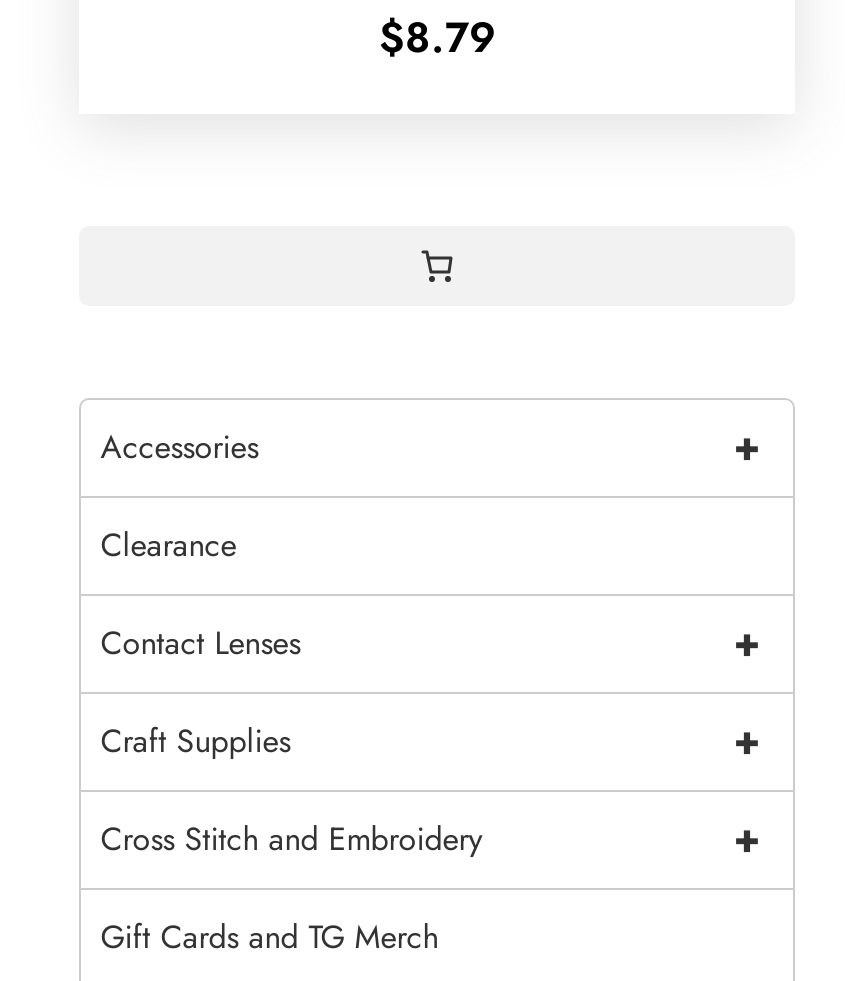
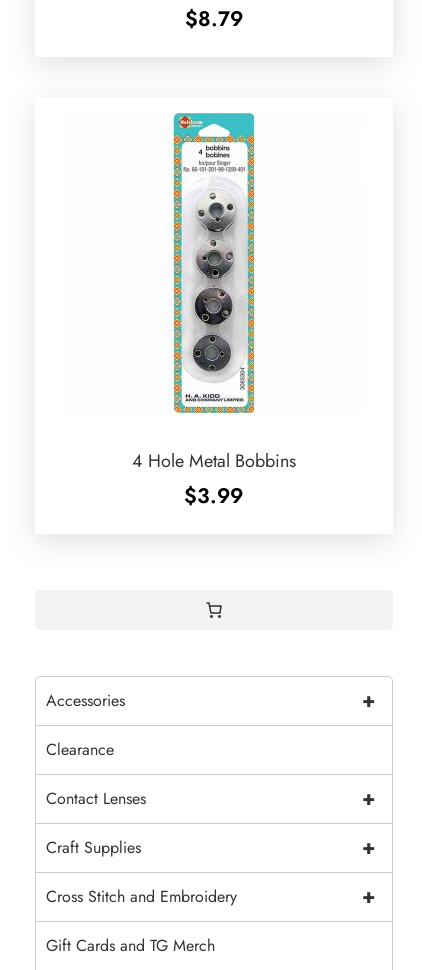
none -> [132,112,296,511] [image] | 4 Hole Metal Bobbins | $3.99

